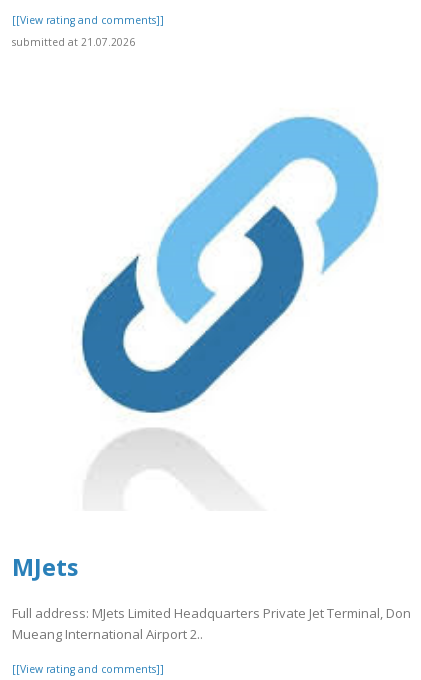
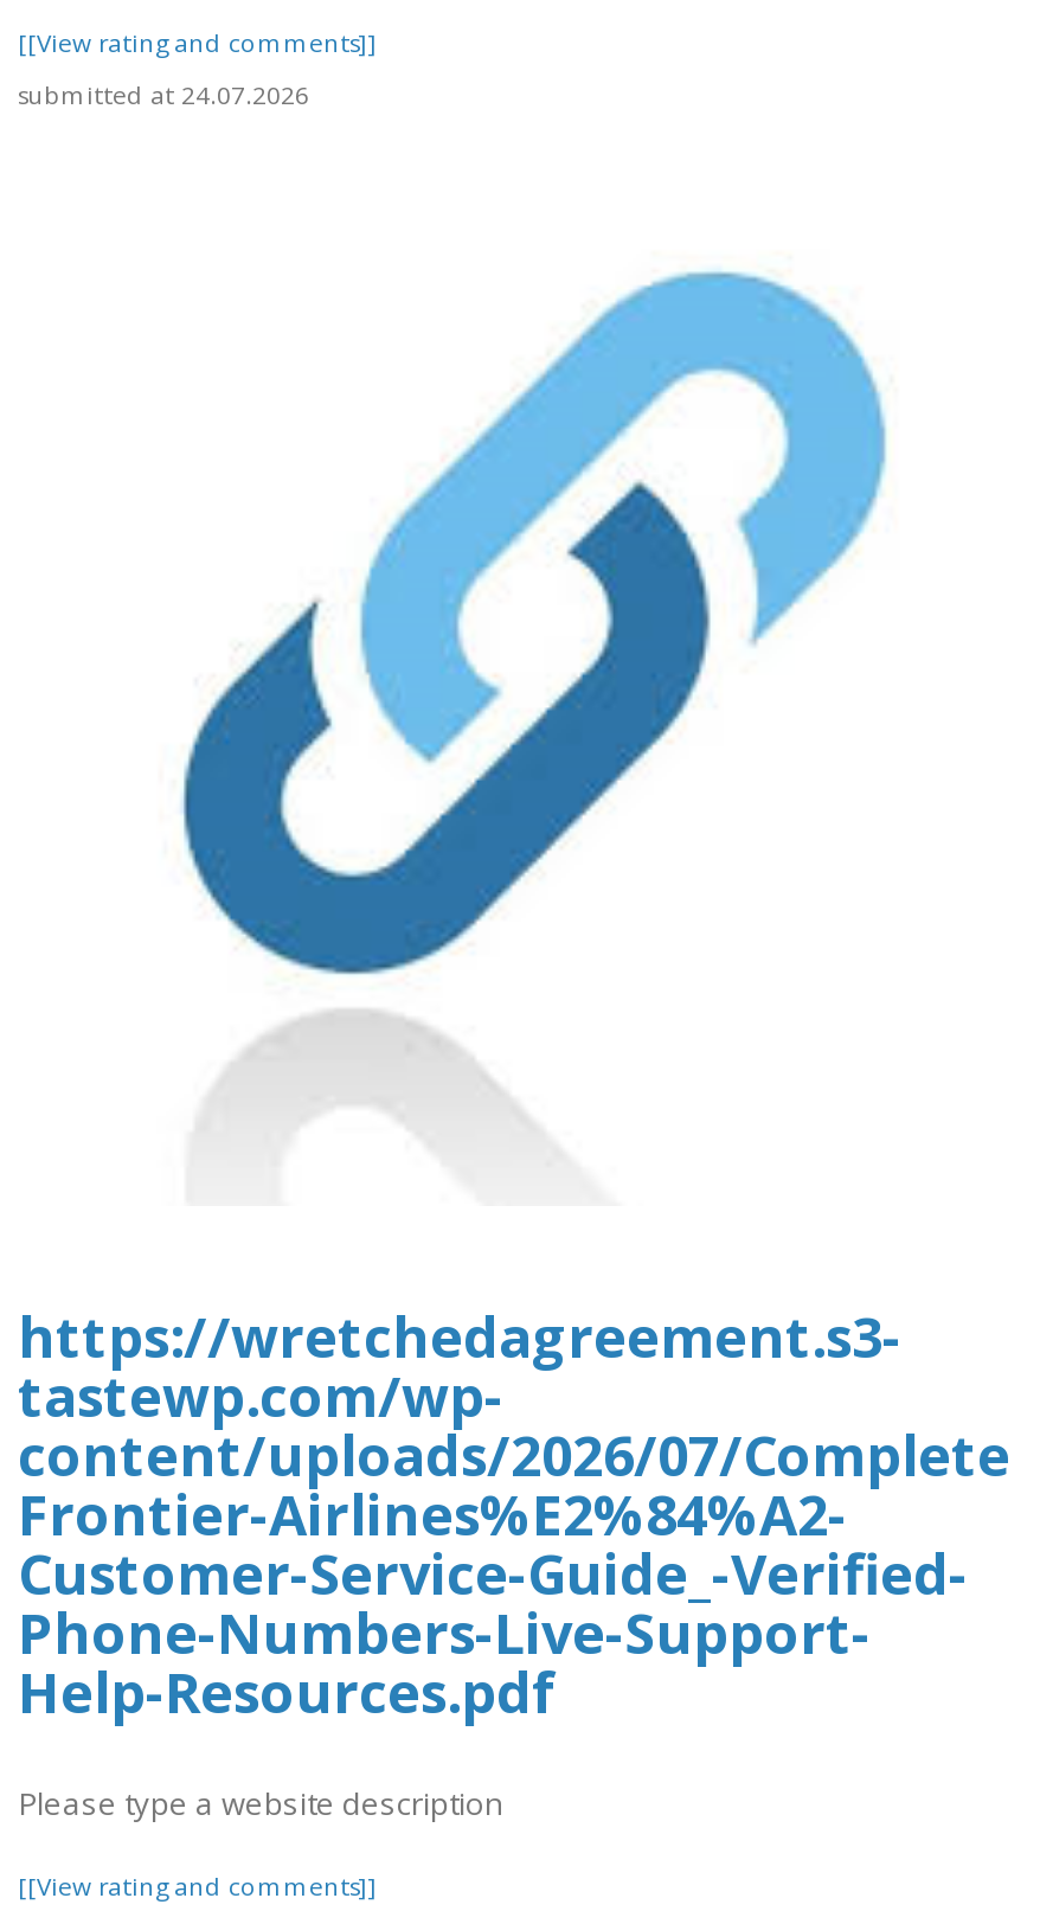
[12,35,135,49] submitted at 21.07.2026 -> [18,77,309,111] submitted at 24.07.2026
[12,551,78,583] MJets -> [18,1299,1029,1730] https://wretchedagreement.s3- | tastewp.com/wp- | content/uploads/2026/07/Complete- | Frontier-Airlines%E2%84%A2- | Customer-Service-Guide_-Verified- | Phone-Numbers-Live-Support- | Help-Resources.pdf
[12,604,411,643] Full address: MJets Limited Headquarters Private Jet Terminal, Don | Mueang International Airport 2.. -> [18,1781,503,1823] Please type a website description

